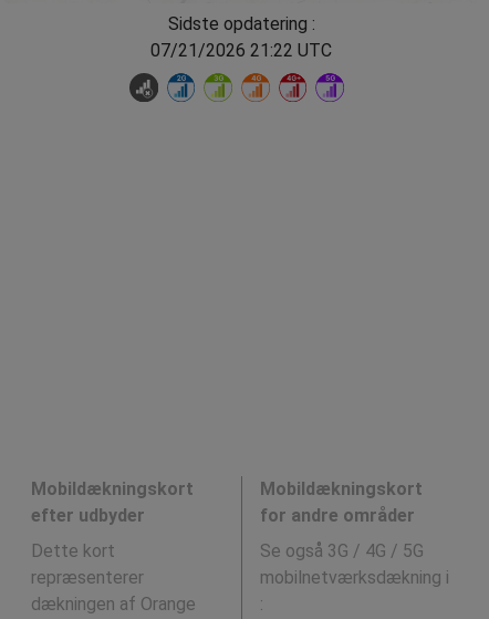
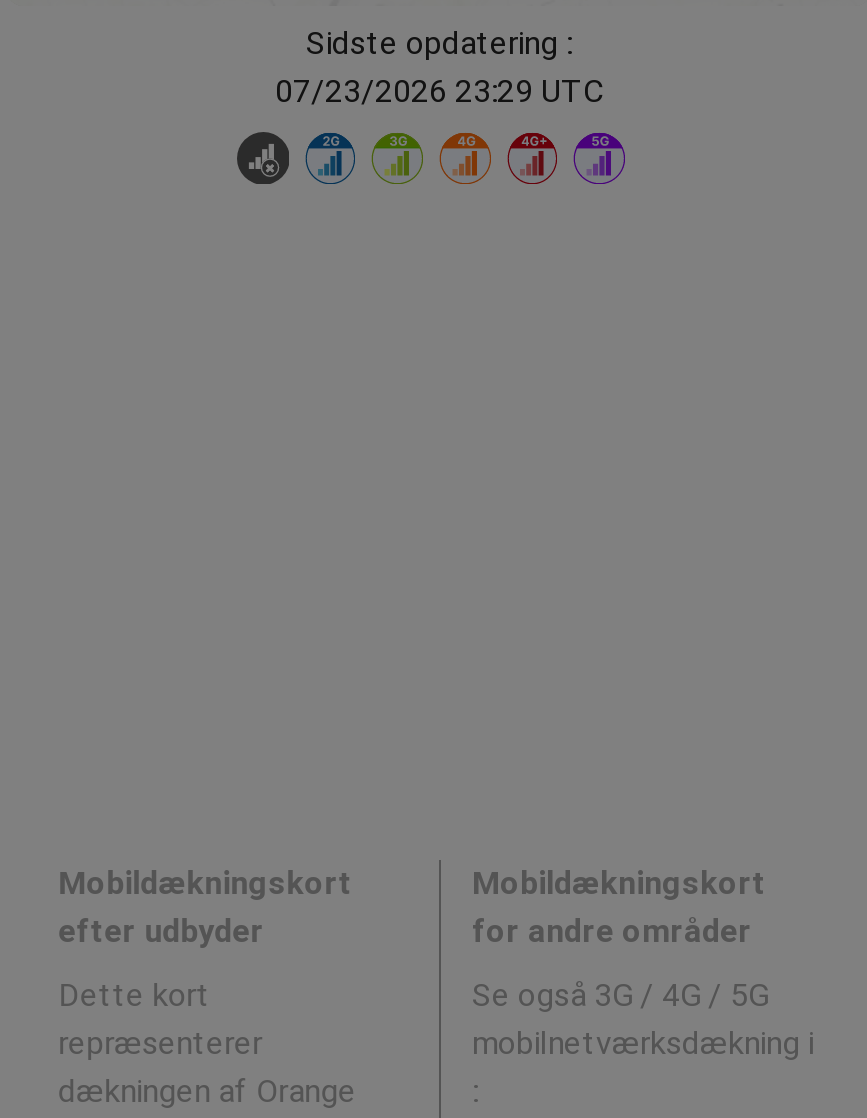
[150,40,332,61] 07/21/2026 21:22 UTC -> [275,72,603,110] 07/23/2026 23:29 UTC

